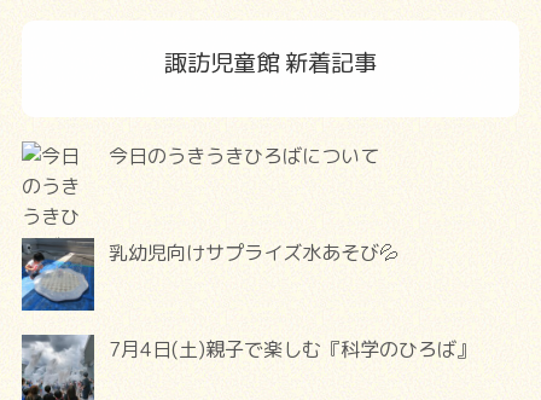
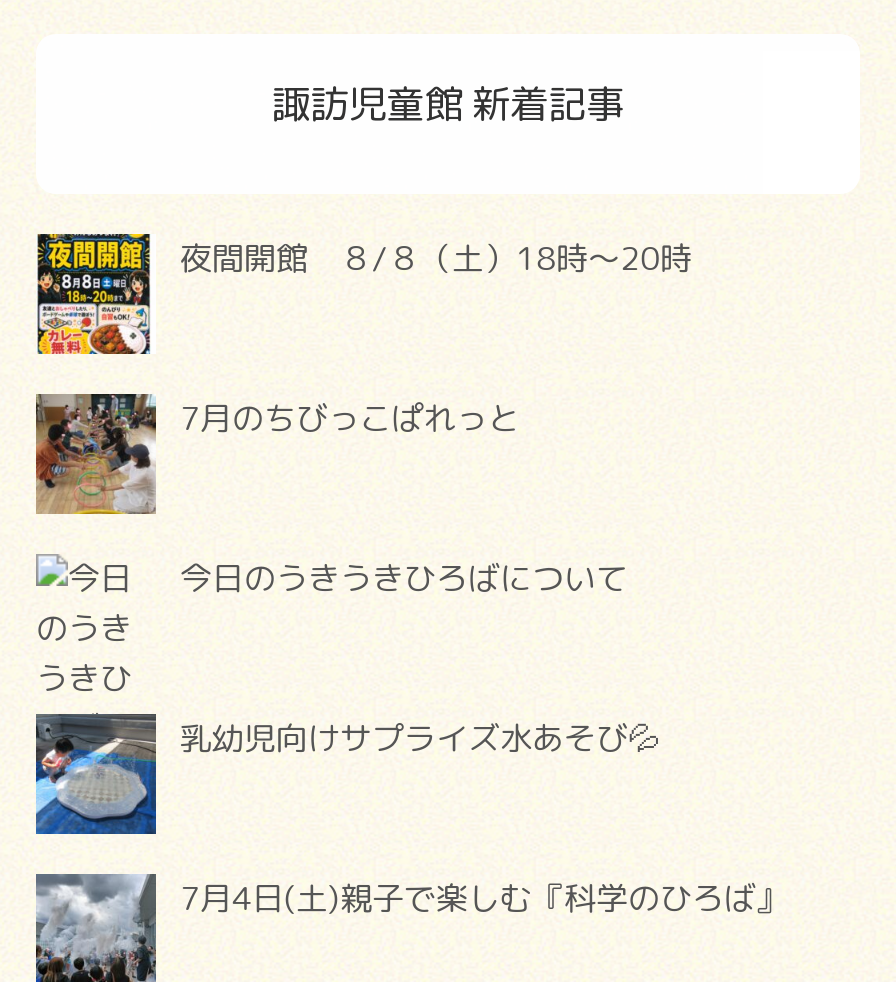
none -> [34,394,520,516] [image] | 7月のちびっこぱれっと
none -> [36,232,692,358] [image] | 夜間開館 ８/８（土）18時～20時

